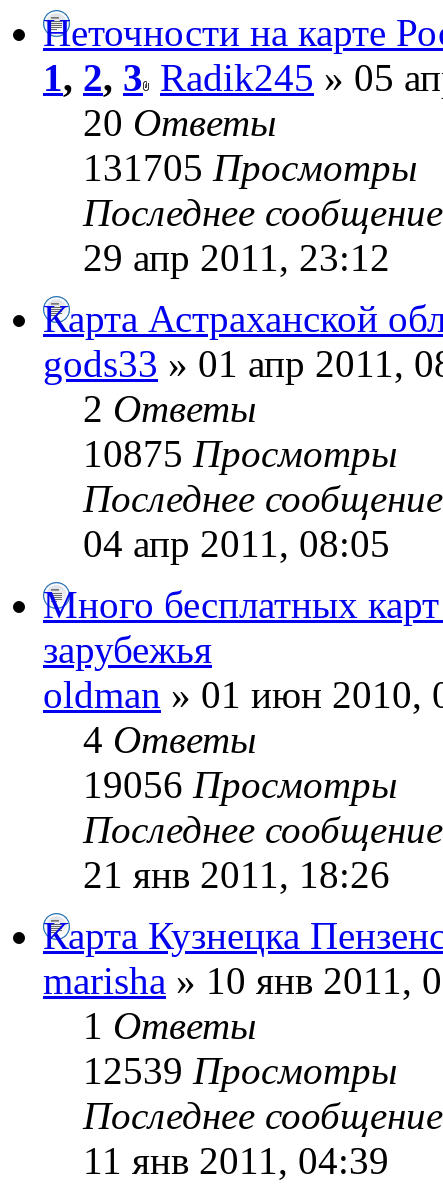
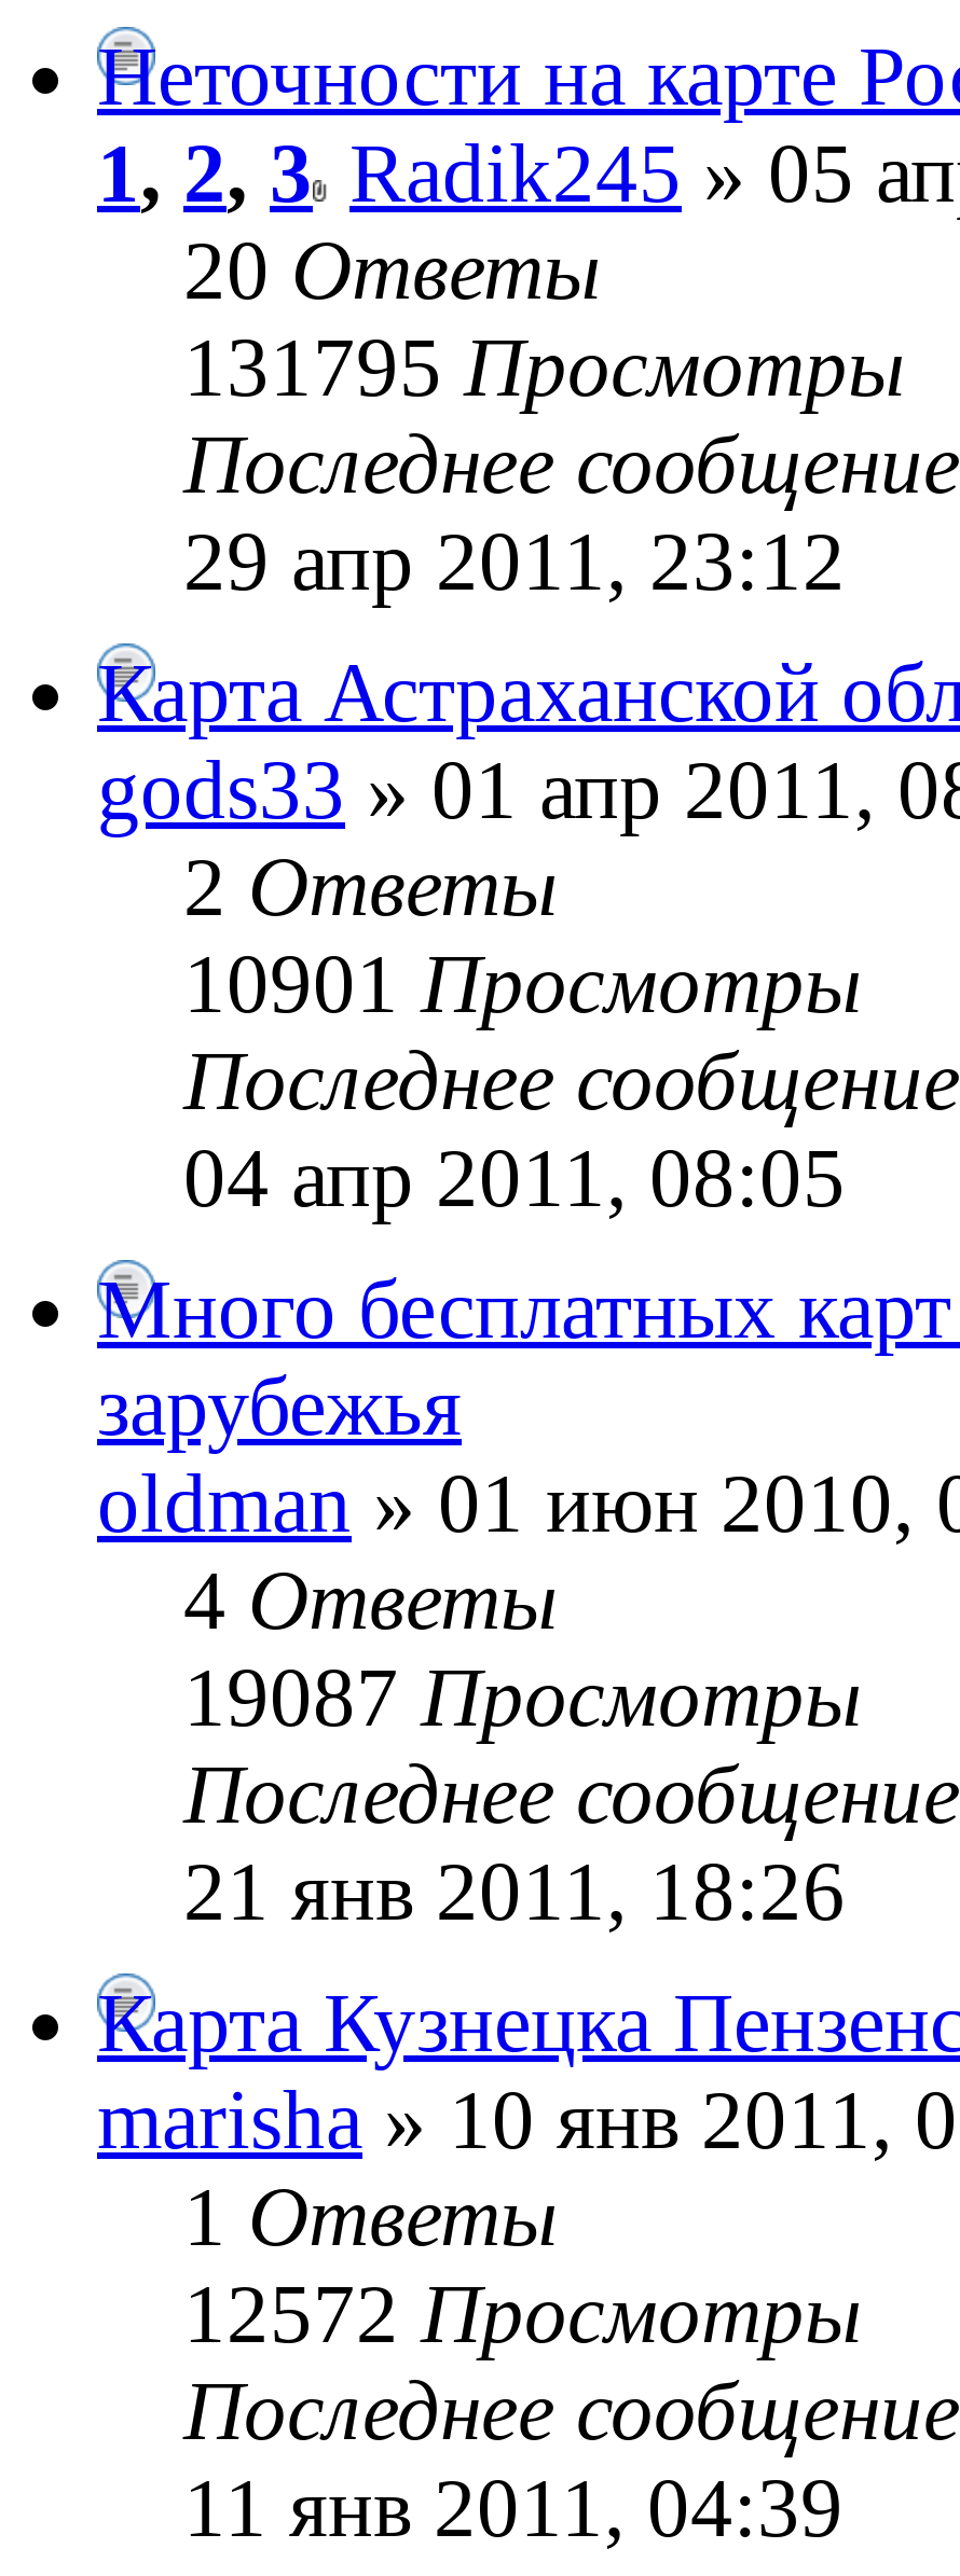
[83,146,417,189] 131705 Просмотры -> [183,320,904,413] 131795 Просмотры
[83,432,397,475] 10875 Просмотры -> [183,936,861,1029] 10901 Просмотры
[83,763,397,806] 19056 Просмотры -> [183,1650,861,1743] 19087 Просмотры
[83,1049,397,1092] 12539 Просмотры -> [183,2266,861,2359] 12572 Просмотры

